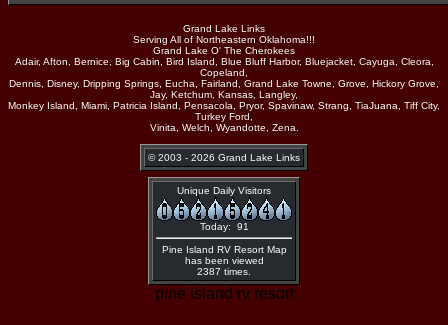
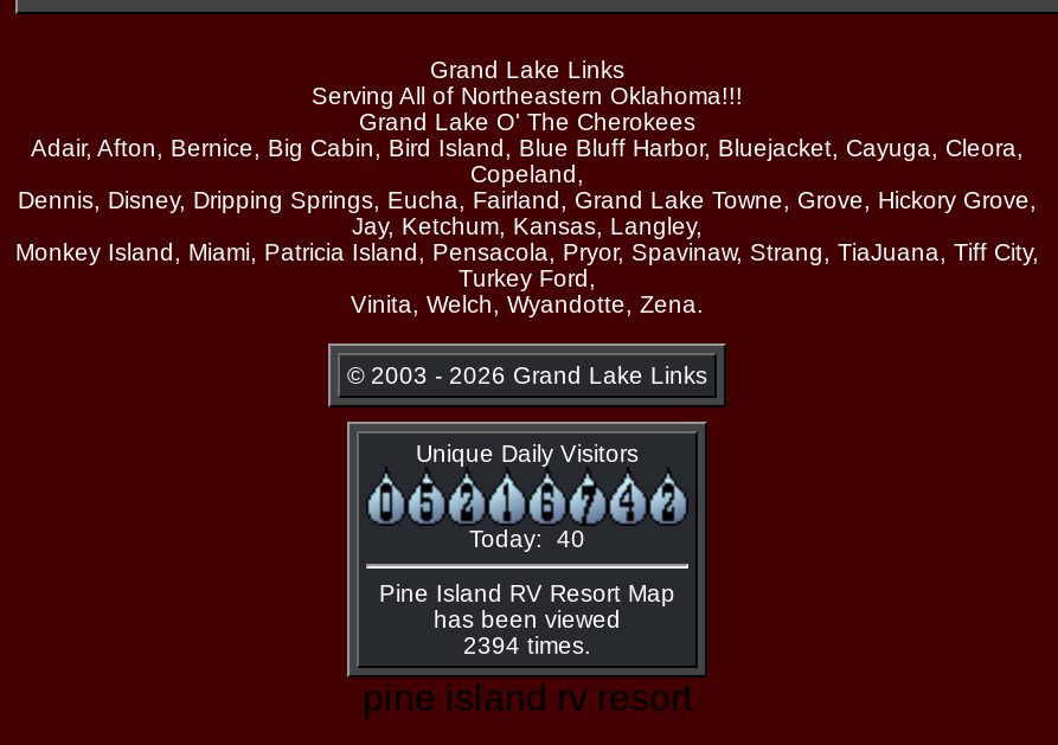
[199,221,248,232] Today: 91 -> [469,526,585,552] Today: 40
[197,266,251,277] 2387 times. -> [463,632,591,659] 2394 times.

